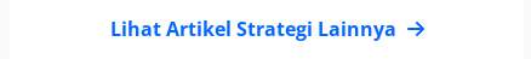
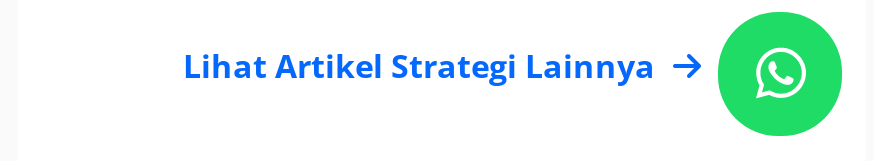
none -> [716,10,844,138] [image]

